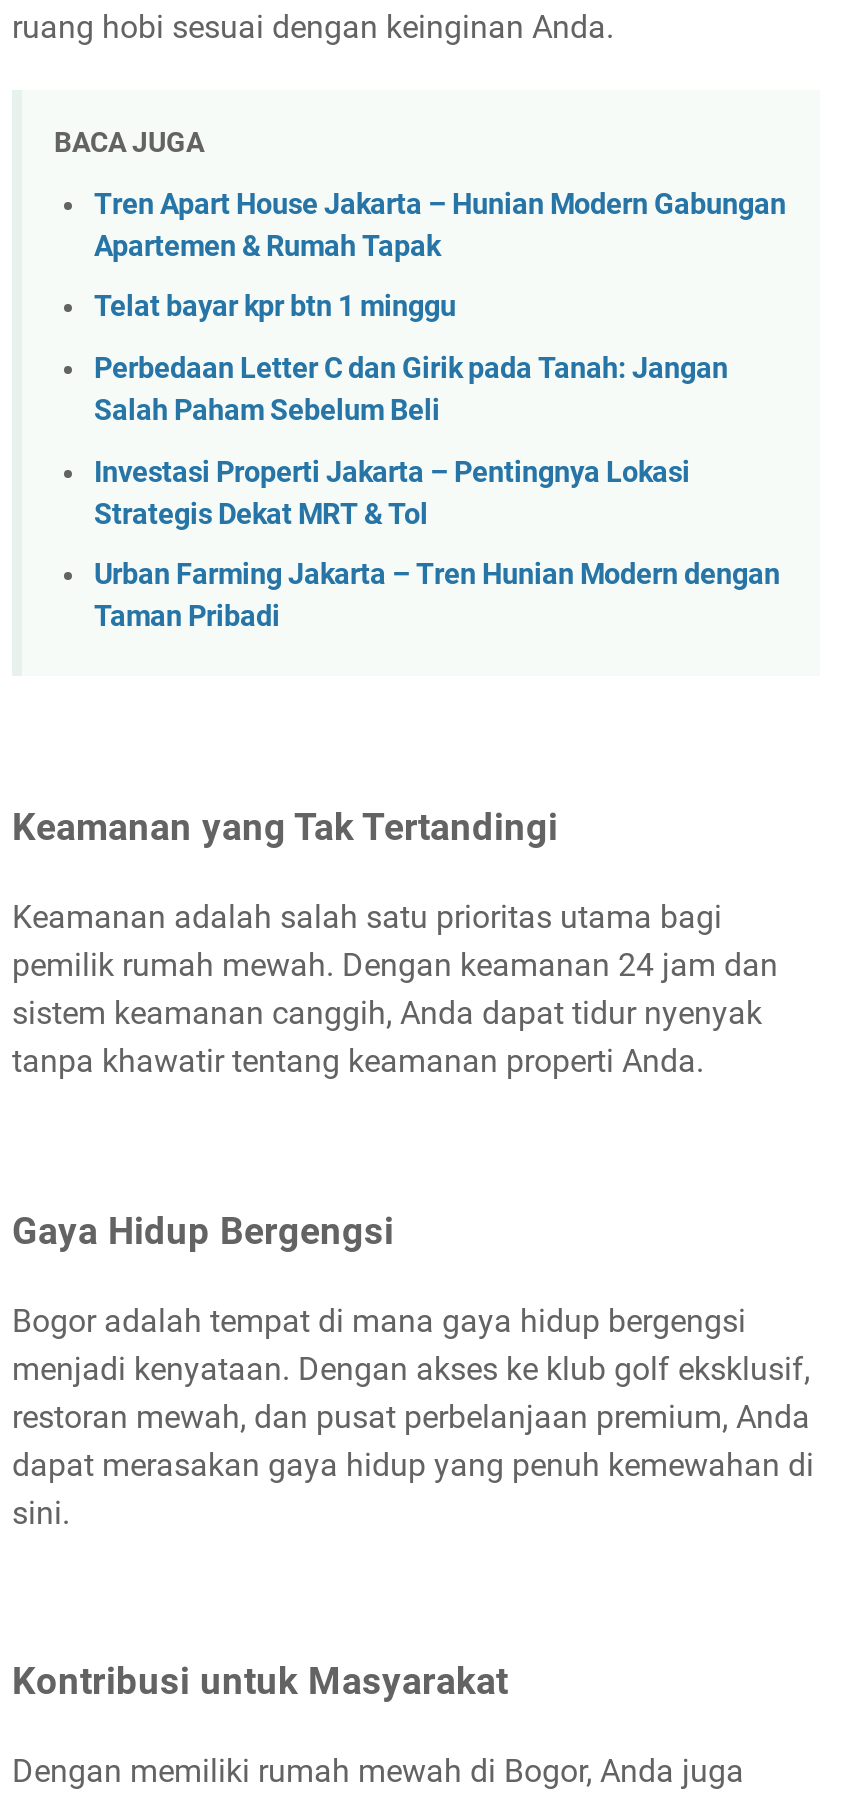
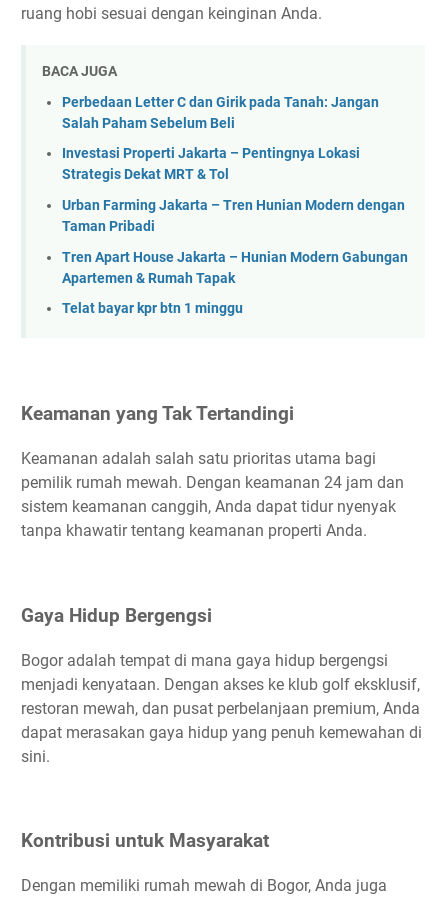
moved [94,188,786,325] -> [62,249,408,317]: Tren Apart House Jakarta – Hunian Modern Gabungan | Apartemen & Rumah Tapak | Telat bayar kpr btn 1 minggu
moved [94,352,780,634] -> [62,94,405,235]: Perbedaan Letter C dan Girik pada Tanah: Jangan | Salah Paham Sebelum Beli | Investasi Properti Jakarta – Pentingnya Lokasi | Strategis Dekat MRT & Tol | Urban Farming Jakarta – Tren Hunian Modern dengan | Taman Pribadi

